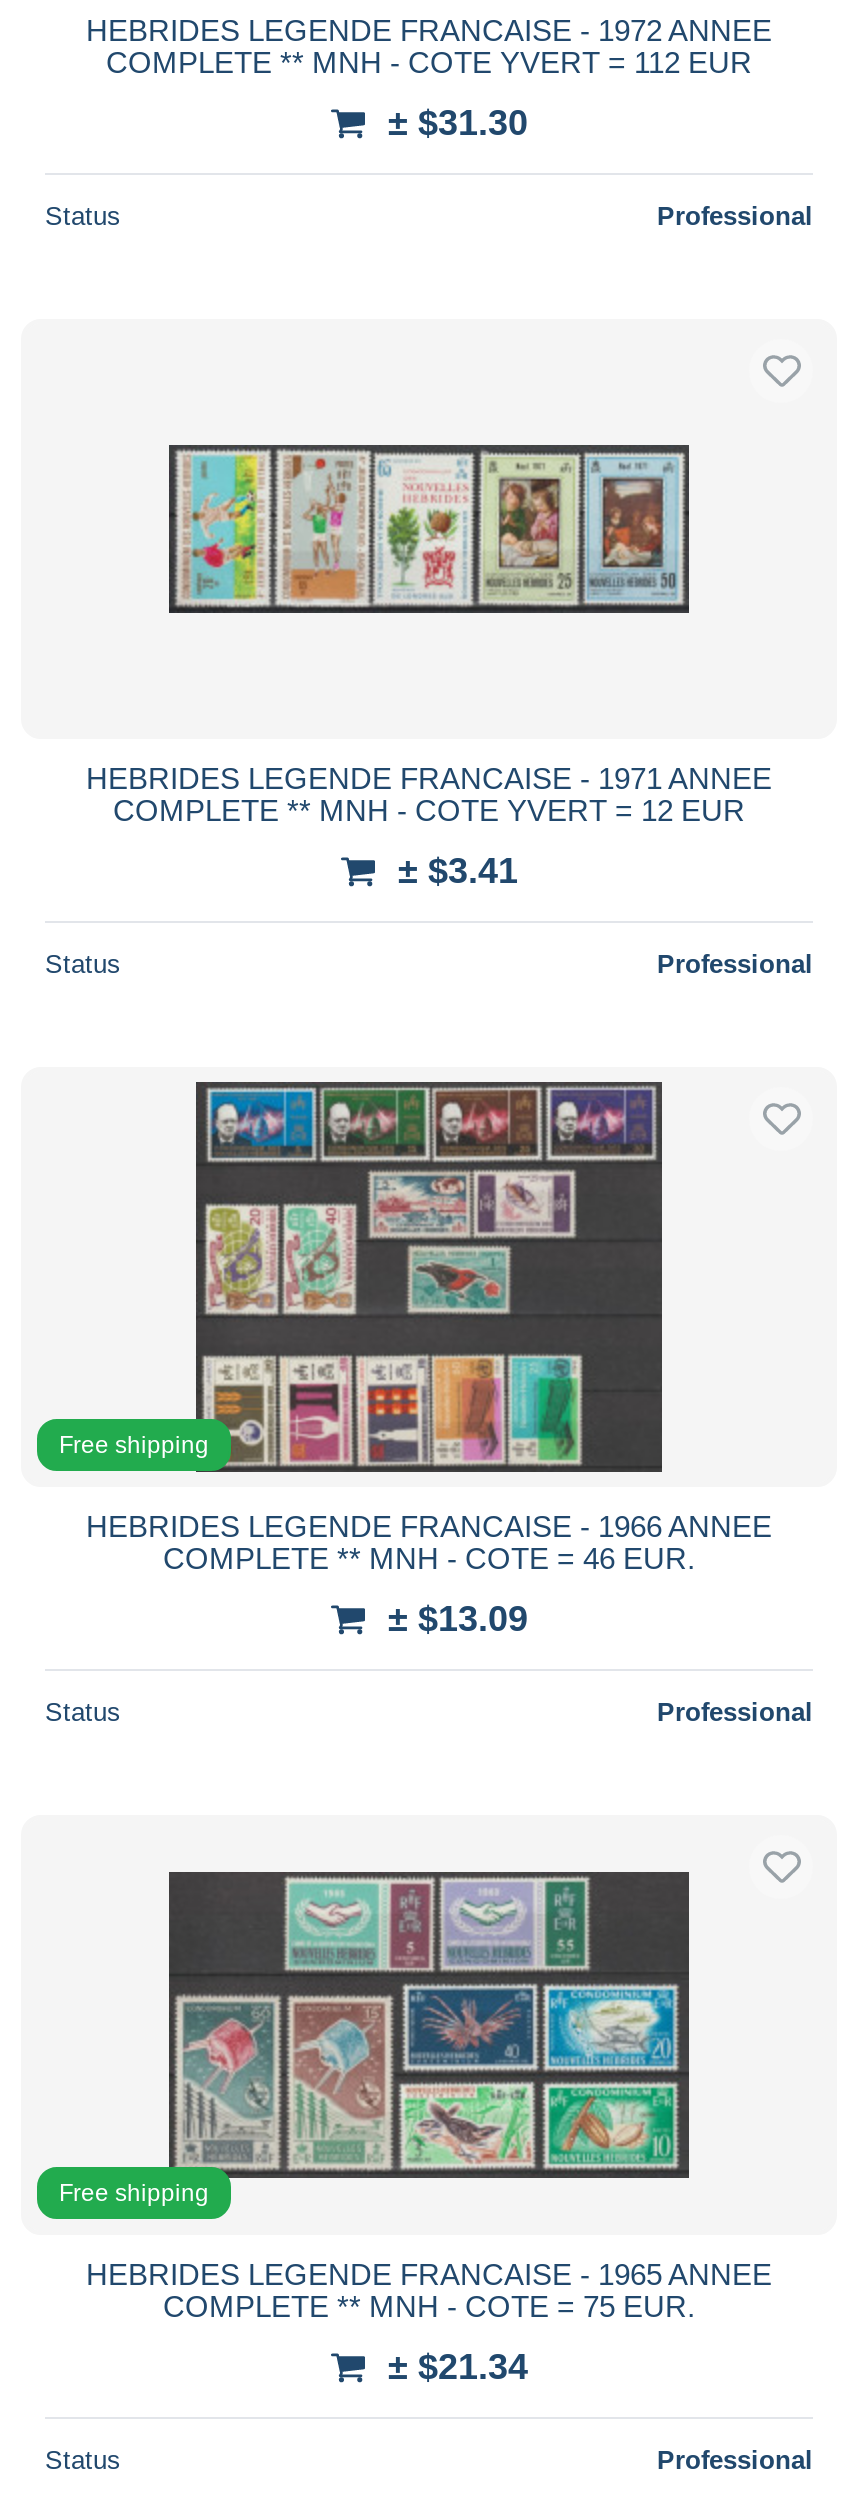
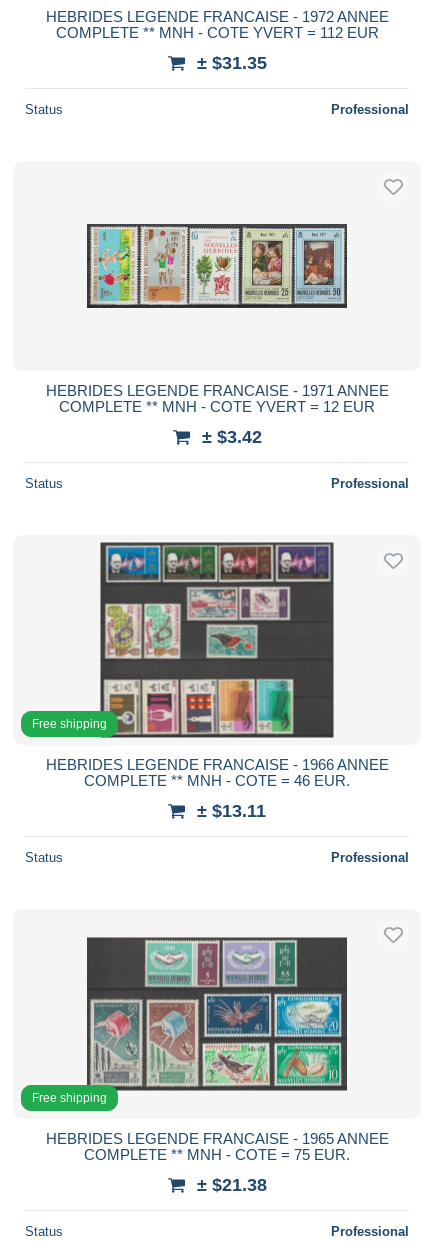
[388,103,528,143] ± $31.30 -> [196,53,266,73] ± $31.35
[398,851,518,891] ± $3.41 -> [201,427,261,447] ± $3.42
[388,1599,528,1639] ± $13.09 -> [197,801,266,821] ± $13.11
[388,2347,528,2387] ± $21.34 -> [196,1175,266,1195] ± $21.38

